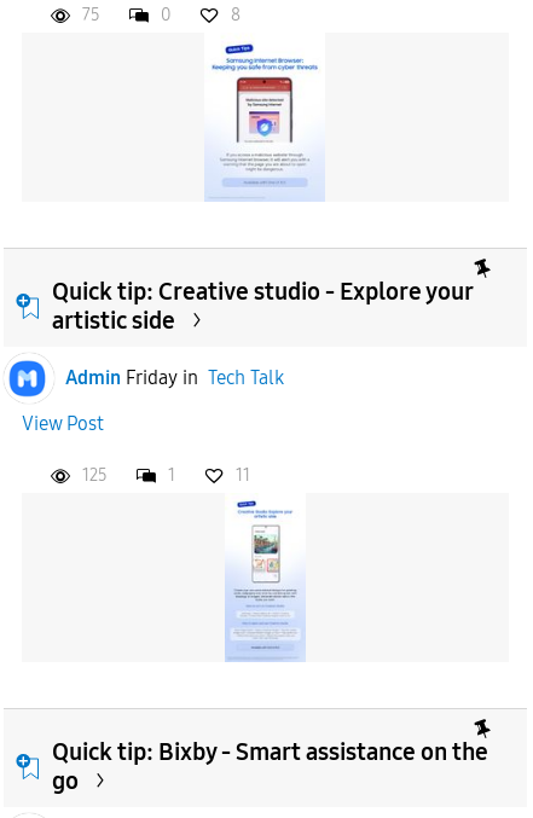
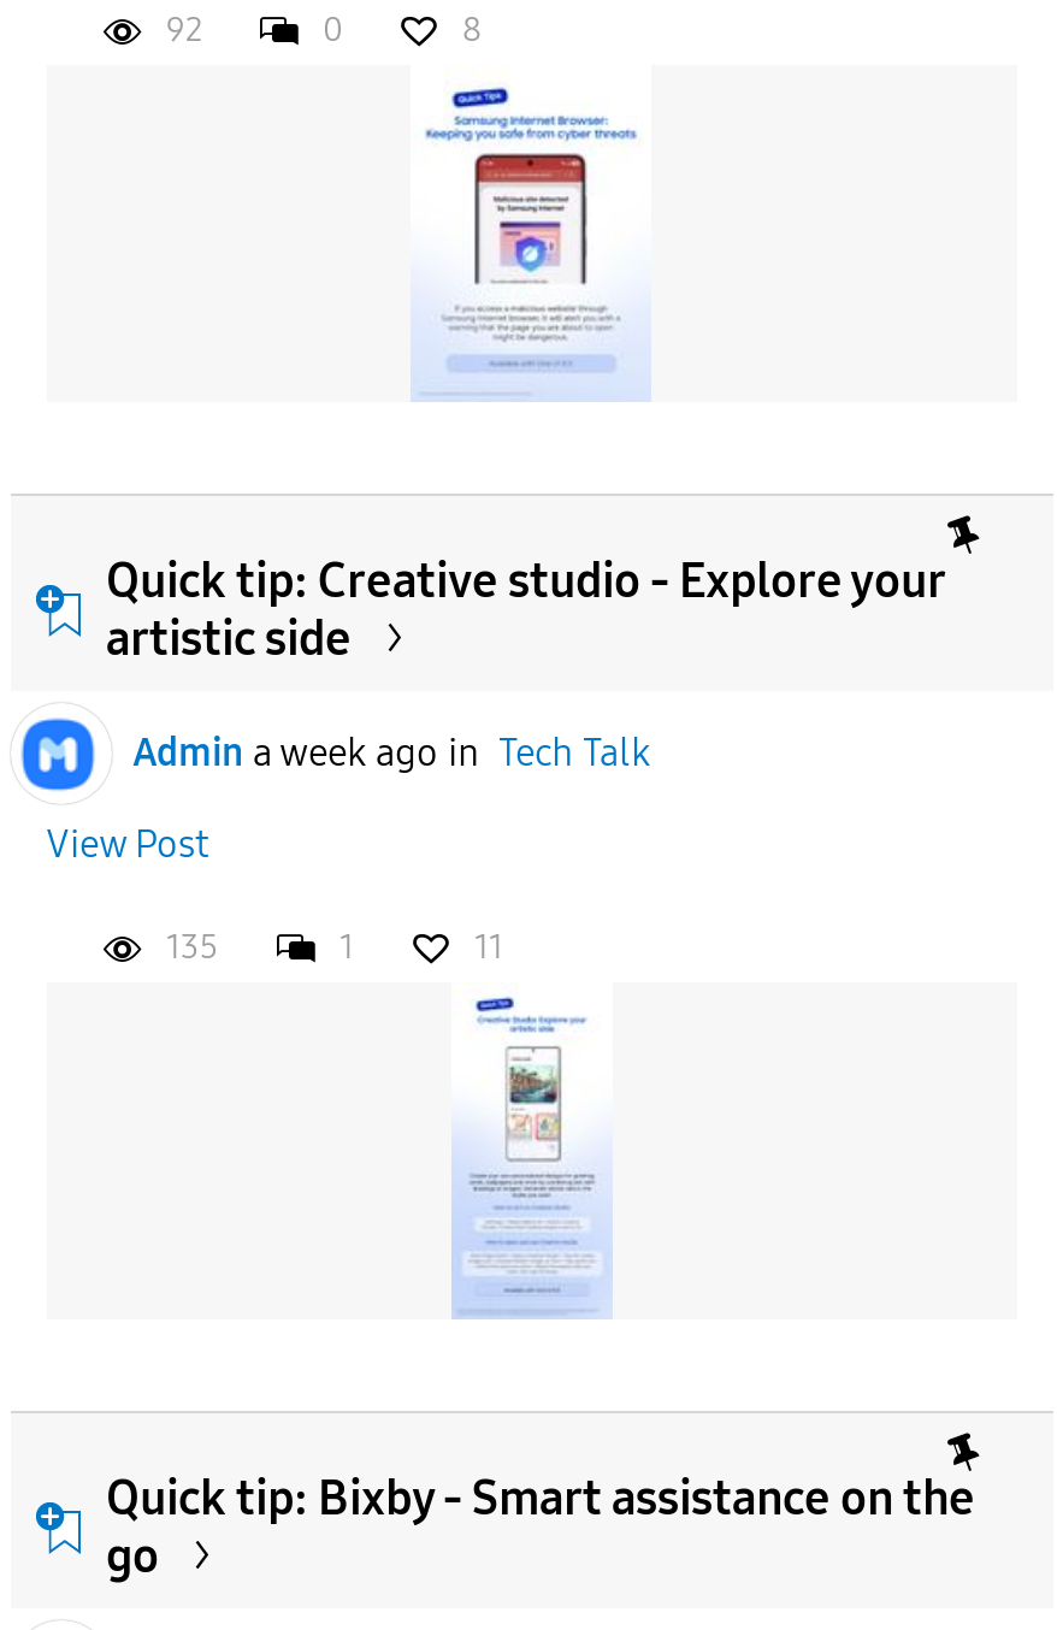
[82,5,100,25] 75 -> [166,10,202,51] 92
[65,366,283,388] Admin Friday in Tech Talk -> [132,728,650,774] Admin a week ago in Tech Talk
[82,465,107,486] 125 -> [166,927,219,968] 135

